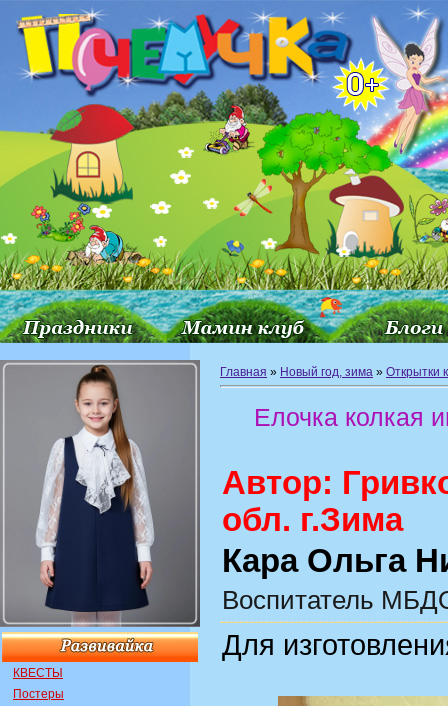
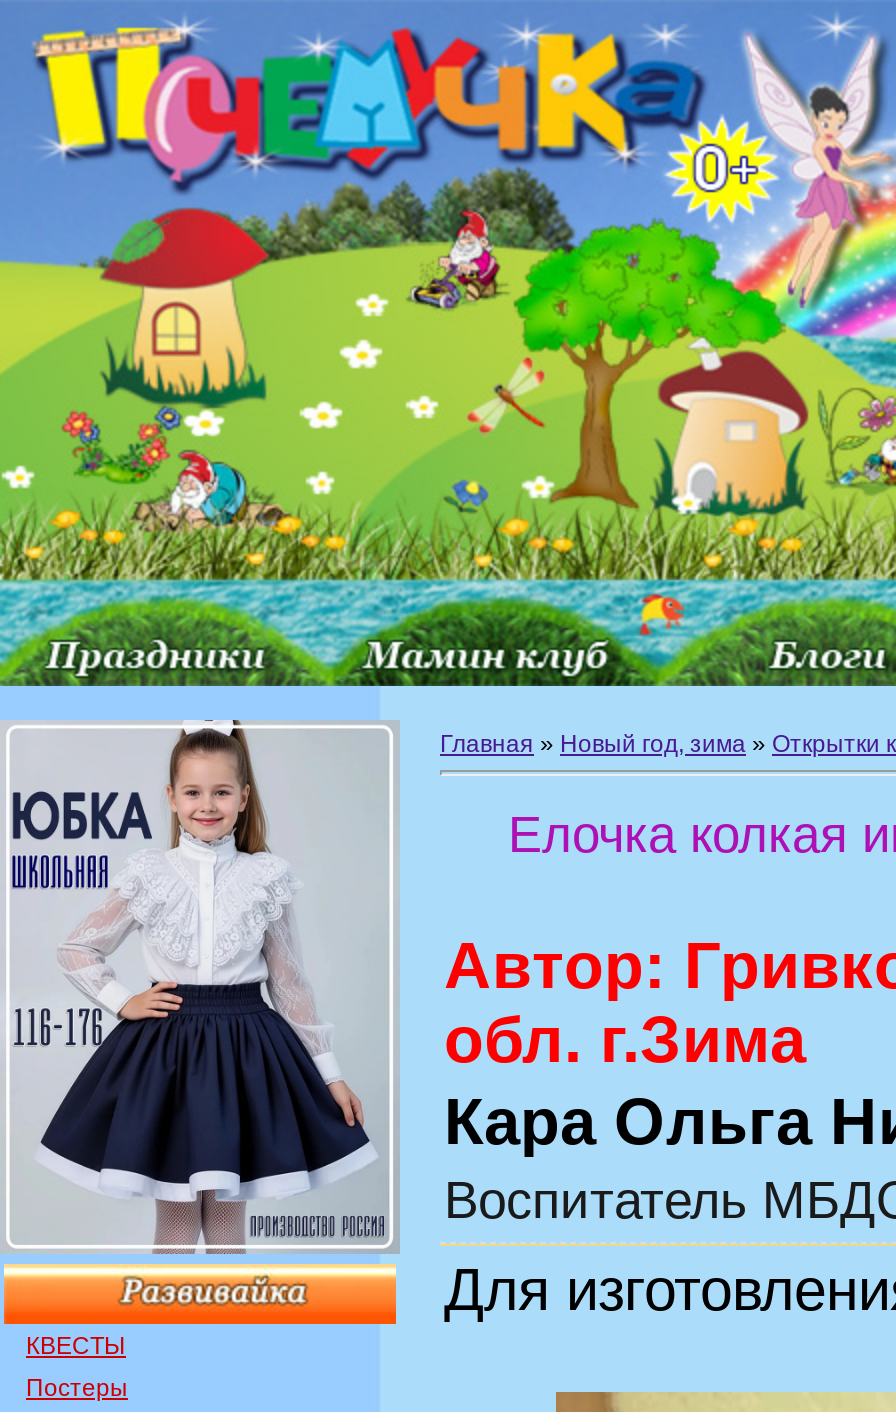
[3,360,200,627] [image] -> [6,720,398,1254] [image]

